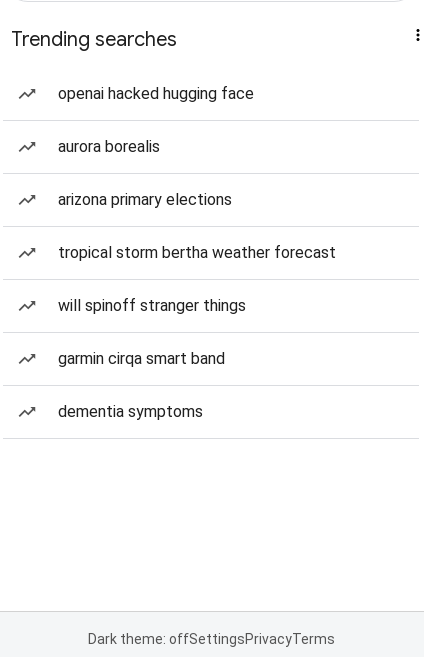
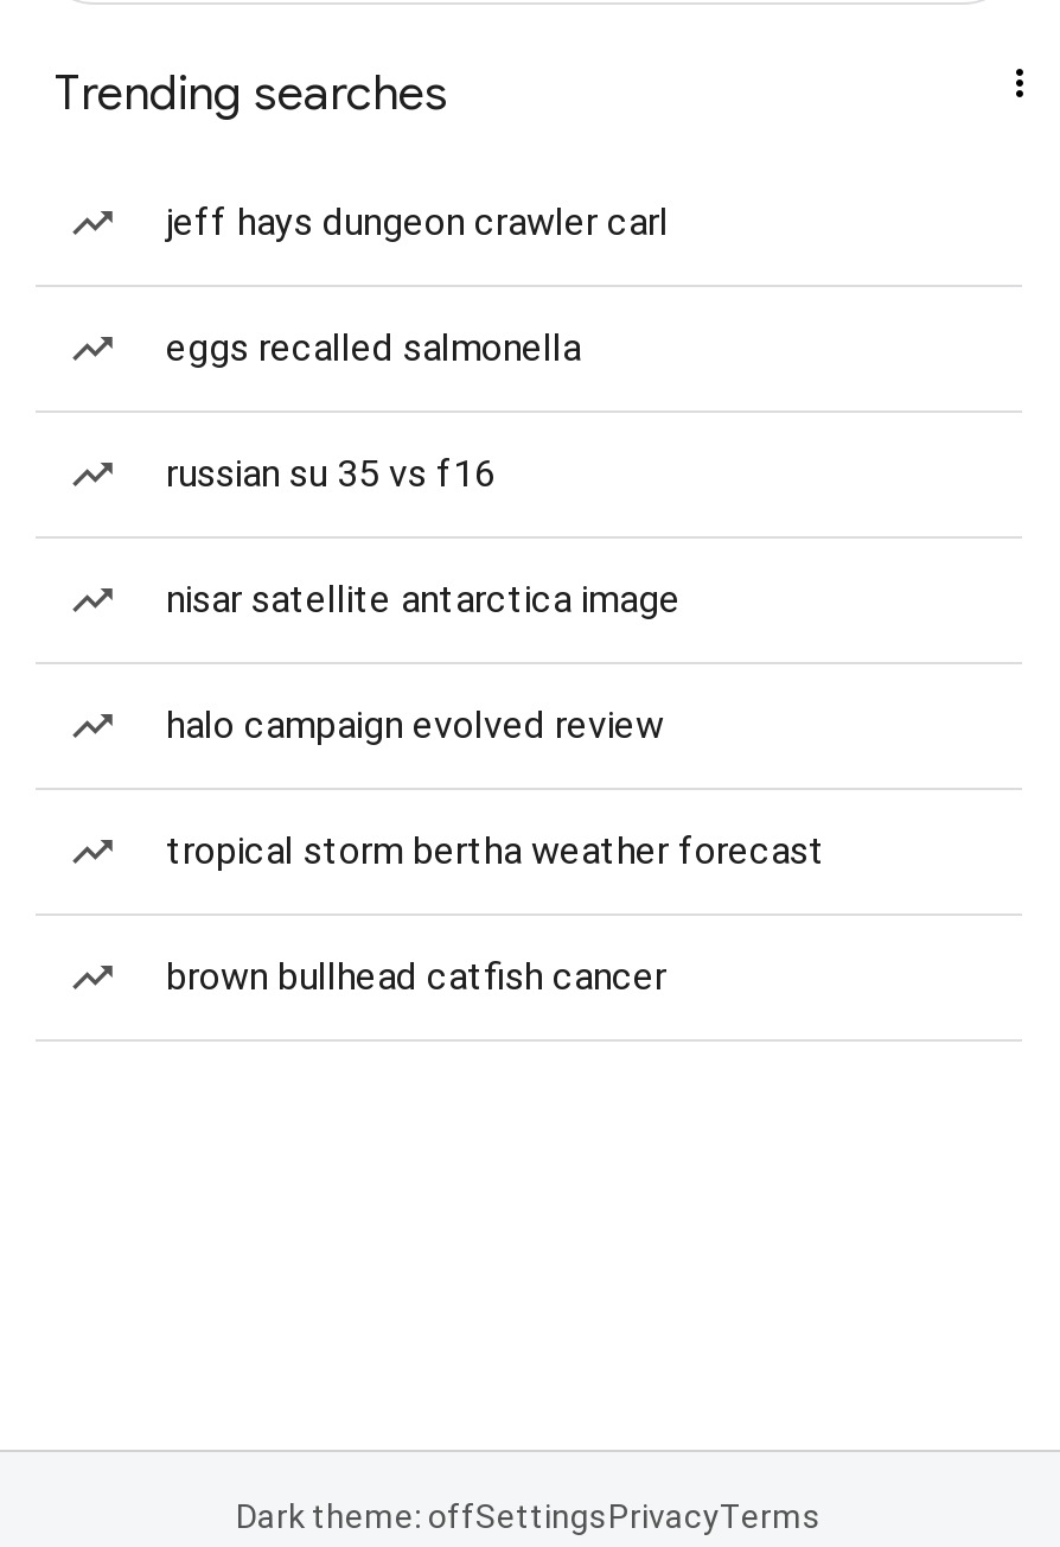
[58,84,254,209] openai hacked hugging face | aurora borealis | arizona primary elections -> [166,199,681,747] jeff hays dungeon crawler carl | eggs recalled salmonella | russian su 35 vs f16 | nisar satellite antarctica image | halo campaign evolved review
moved [58,243,336,262] -> [166,828,825,873]: tropical storm bertha weather forecast
[58,296,246,421] will spinoff stranger things | garmin cirqa smart band | dementia symptoms -> [166,954,666,999] brown bullhead catfish cancer

